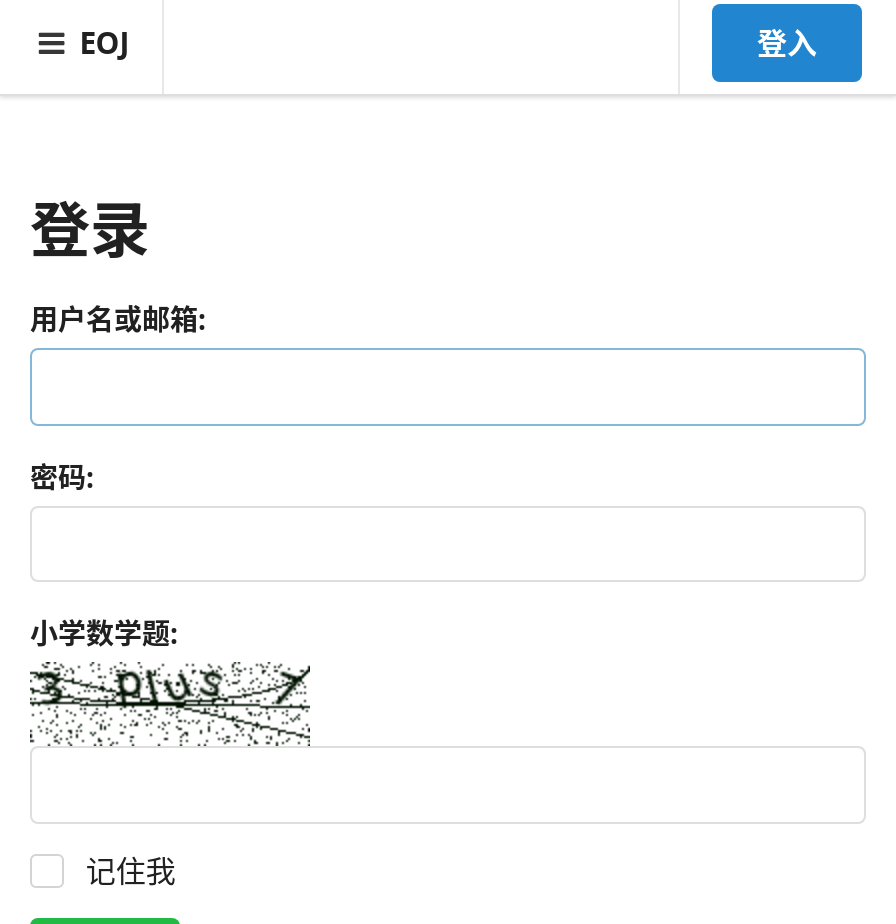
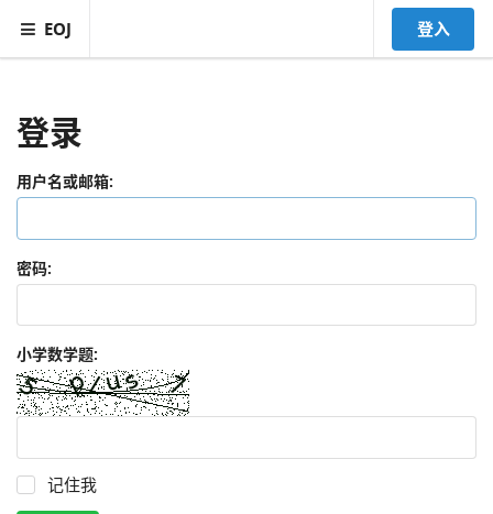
[30,660,344,746] [image] -> [18,369,190,417] [image]

